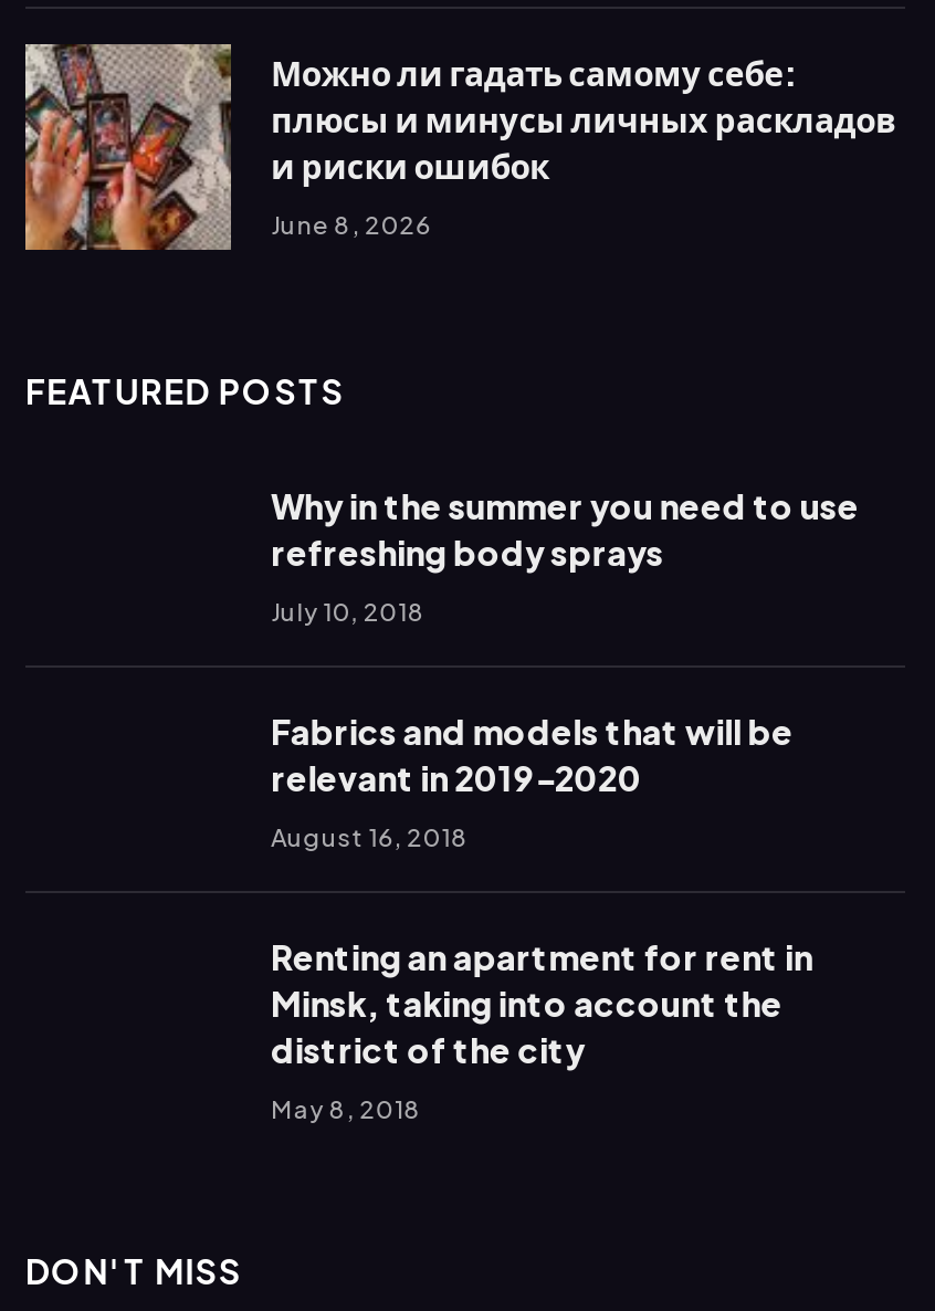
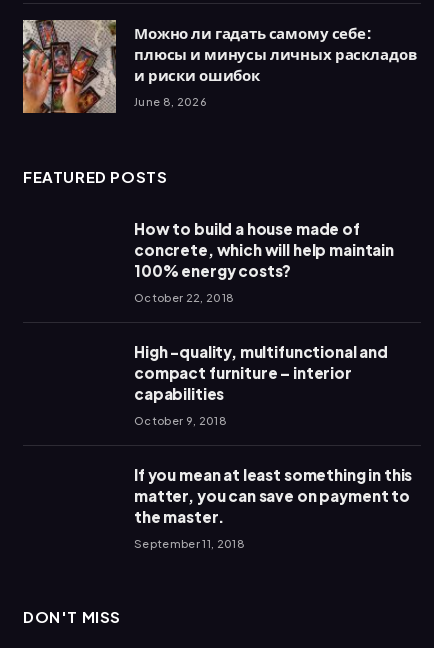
[271,484,859,572] Why in the summer you need to use | refreshing body sprays -> [134,219,394,280] How to build a house made of | concrete, which will help maintain | 100% energy costs?
[271,596,426,625] July 10, 2018 -> [134,291,234,304] October 22, 2018
[271,709,793,797] Fabrics and models that will be | relevant in 2019-2020 -> [134,342,388,403] High -quality, multifunctional and | compact furniture – interior | capabilities
[271,822,470,850] August 16, 2018 -> [134,414,227,427] October 9, 2018
[271,935,813,1069] Renting an apartment for rent in | Minsk, taking into account the | district of the city -> [134,465,412,526] If you mean at least something in this | matter, you can save on payment to | the master.
[271,1094,422,1122] May 8, 2018 -> [134,537,245,550] September 11, 2018

